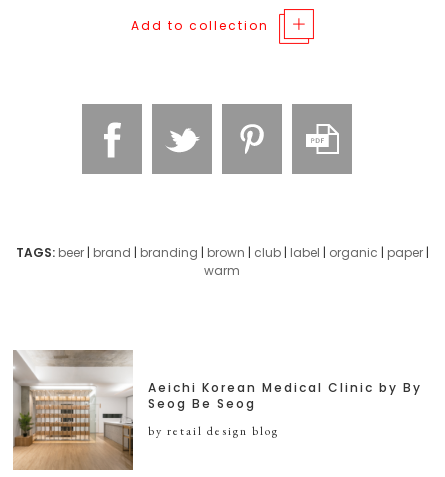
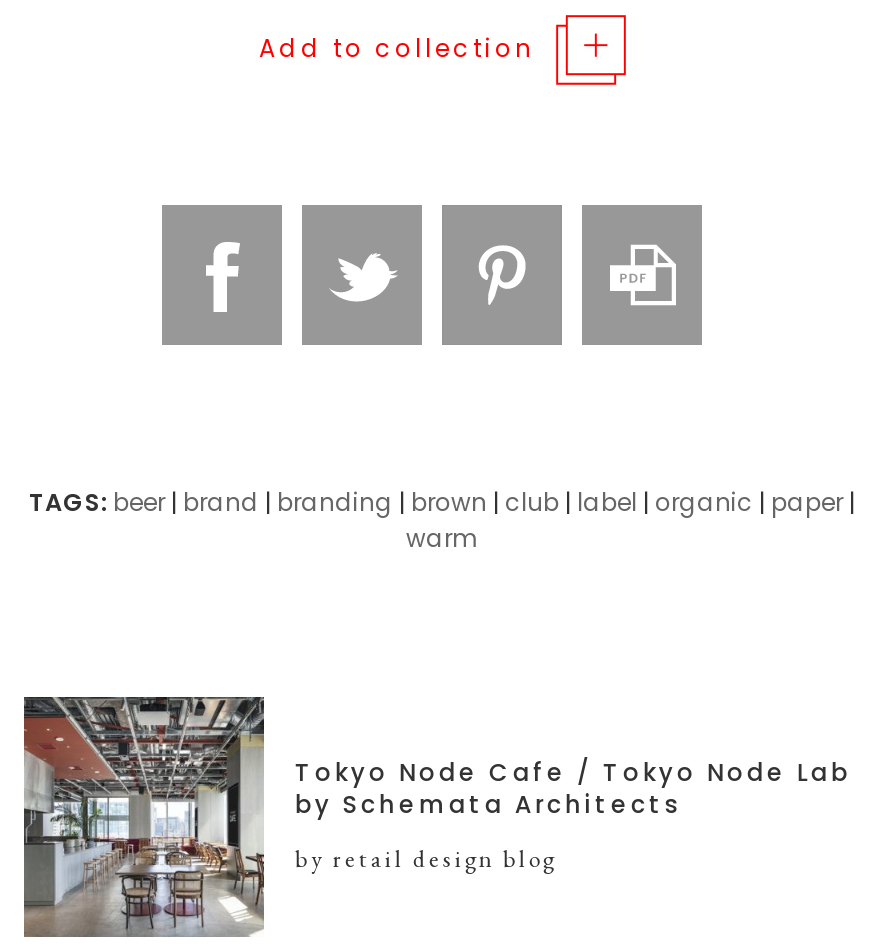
[12,349,422,471] [image] | Aeichi Korean Medical Clinic by By | Seog Be Seog -> [22,695,851,939] [image] | Tokyo Node Cafe / Tokyo Node Lab | by Schemata Architects

